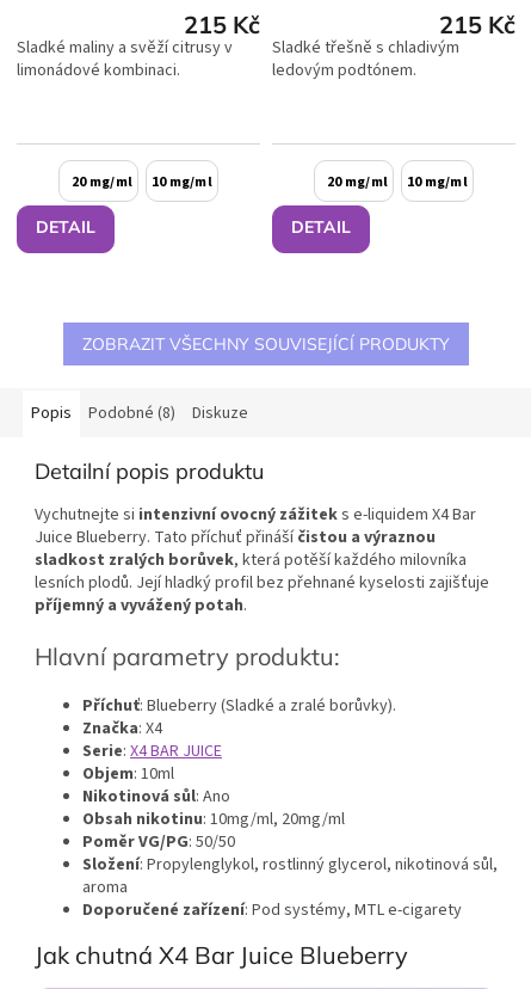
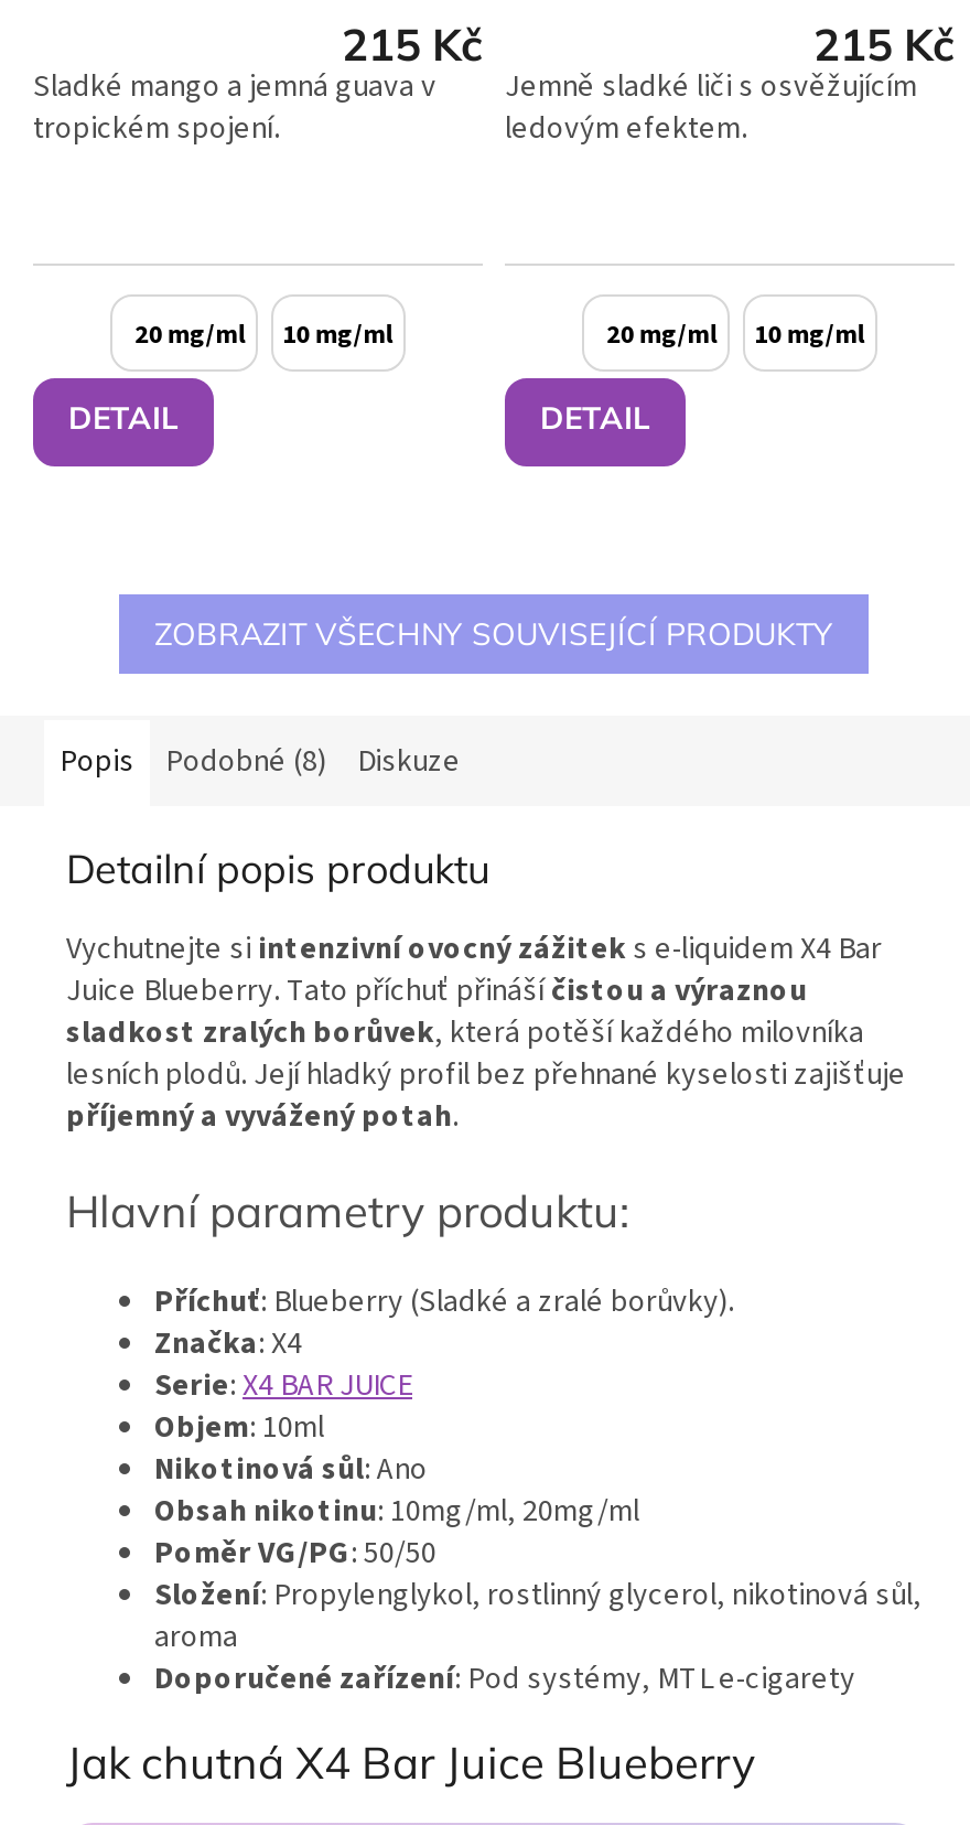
[17,36,233,83] Sladké maliny a svěží citrusy v | limonádové kombinaci. -> [33,65,436,151] Sladké mango a jemná guava v | tropickém spojení.
[272,36,459,83] Sladké třešně s chladivým | ledovým podtónem. -> [505,65,917,151] Jemně sladké liči s osvěžujícím | ledovým efektem.

